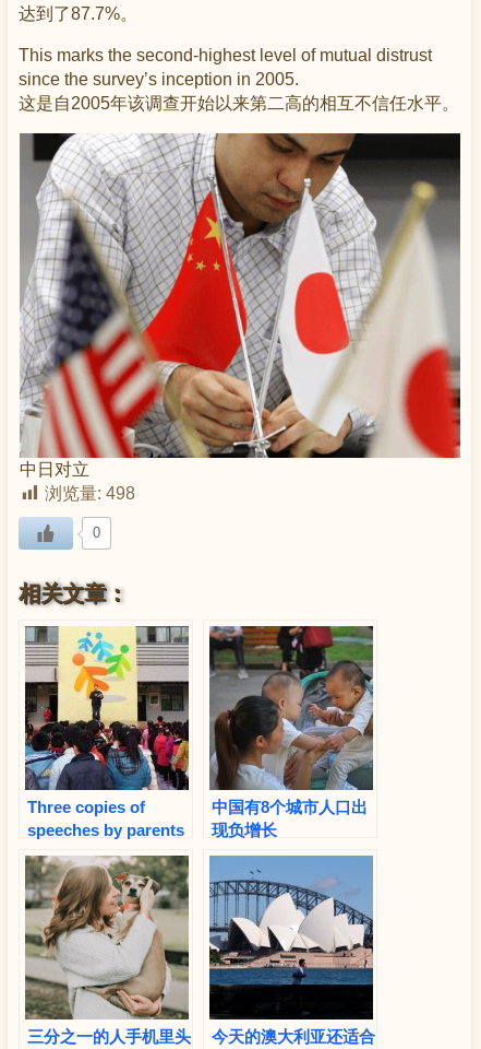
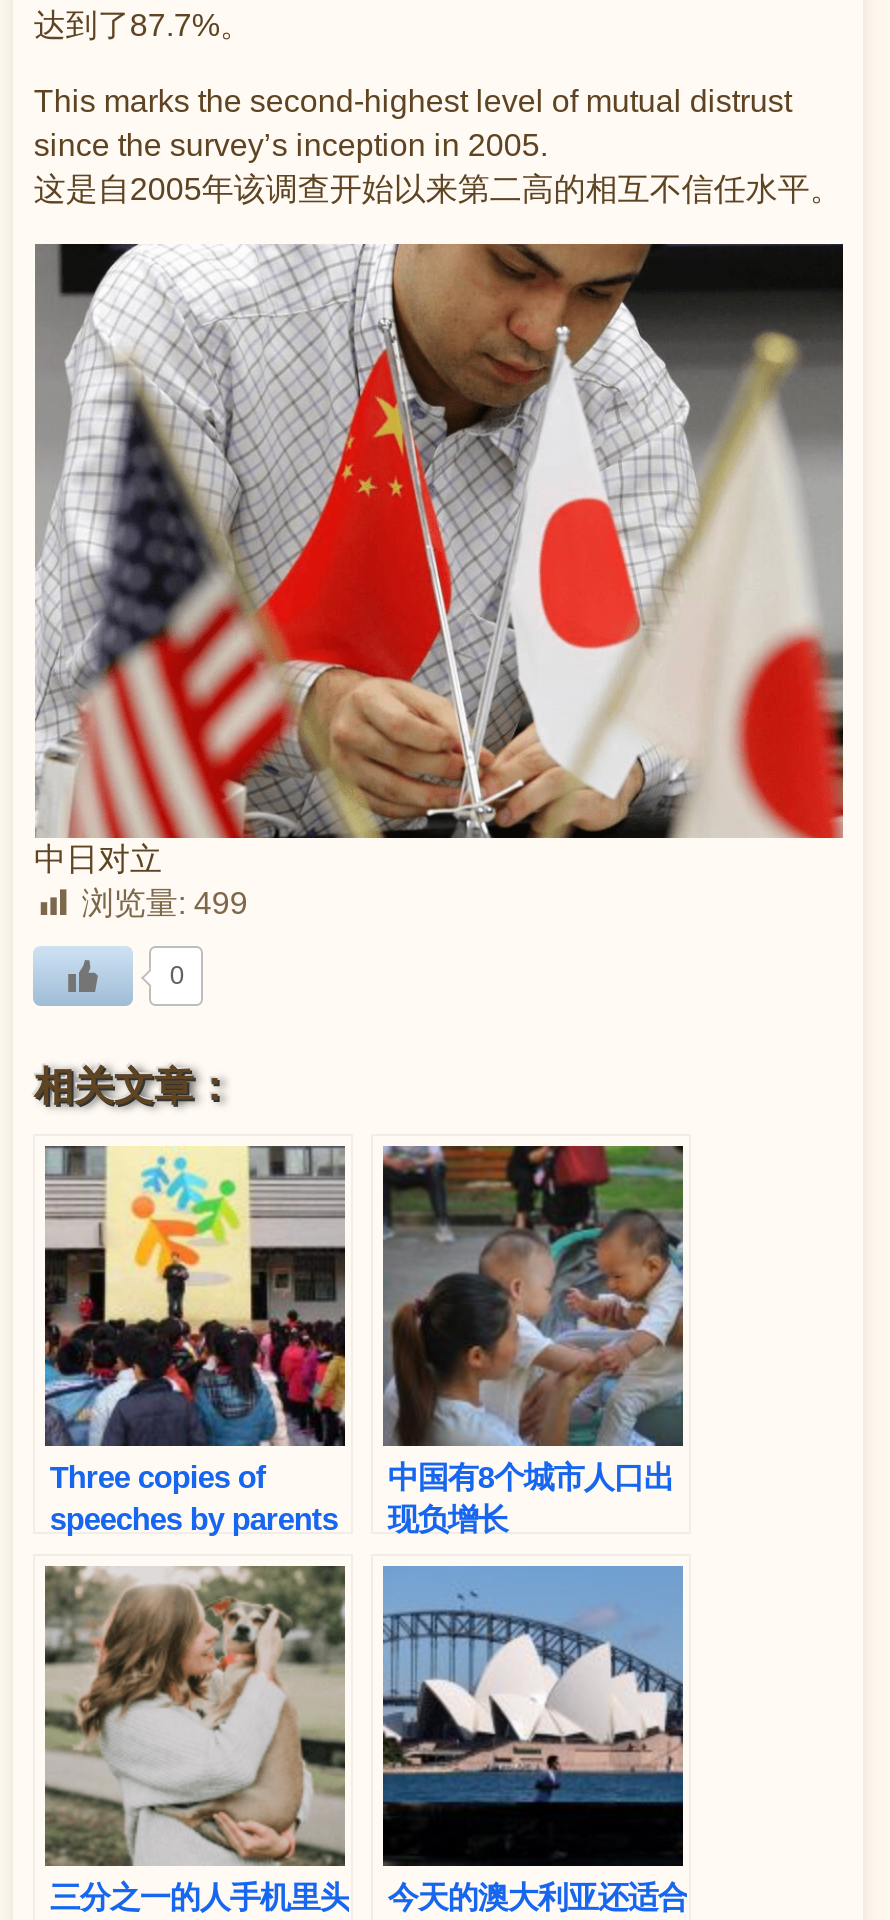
[45,484,136,503] 浏览量: 498 -> [82,886,248,920] 浏览量: 499

